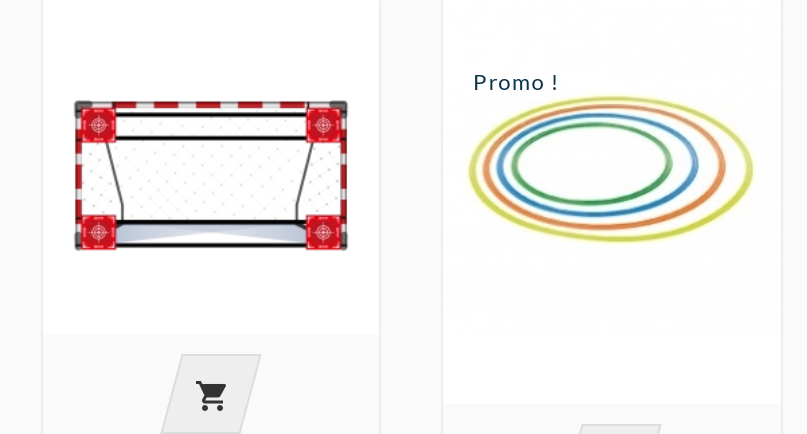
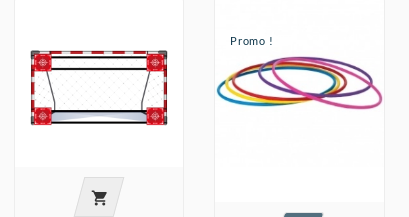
[445,94,777,246] [image] -> [216,48,383,122] [image]

